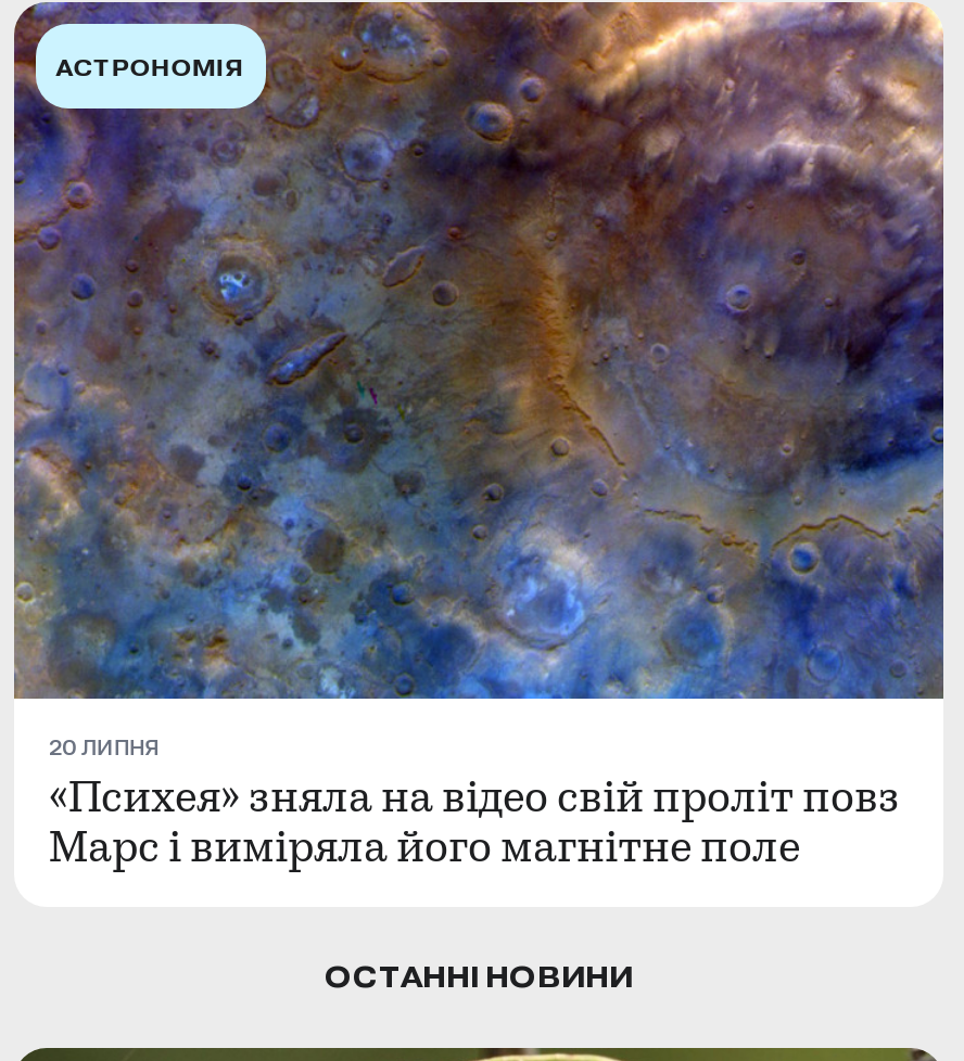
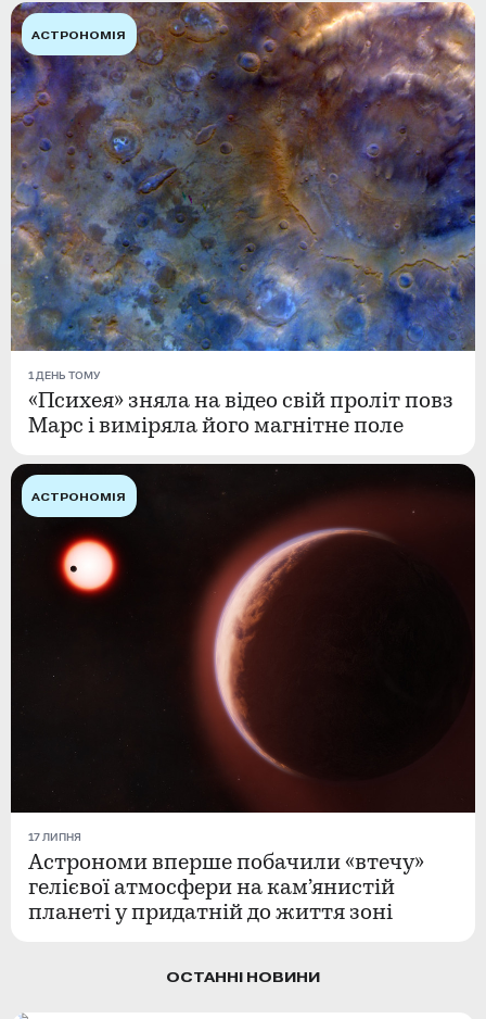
[49,734,160,762] 20 ЛИПНЯ -> [28,368,100,383] 1 ДЕНЬ ТОМУ
none -> [10,463,476,838] [image] | АСТРОНОМІЯ
none -> [28,830,424,926] 17 ЛИПНЯ | Астрономи вперше побачили «втечу» | гелієвої атмосфери на кам’янистій | планеті у придатній до життя зоні

